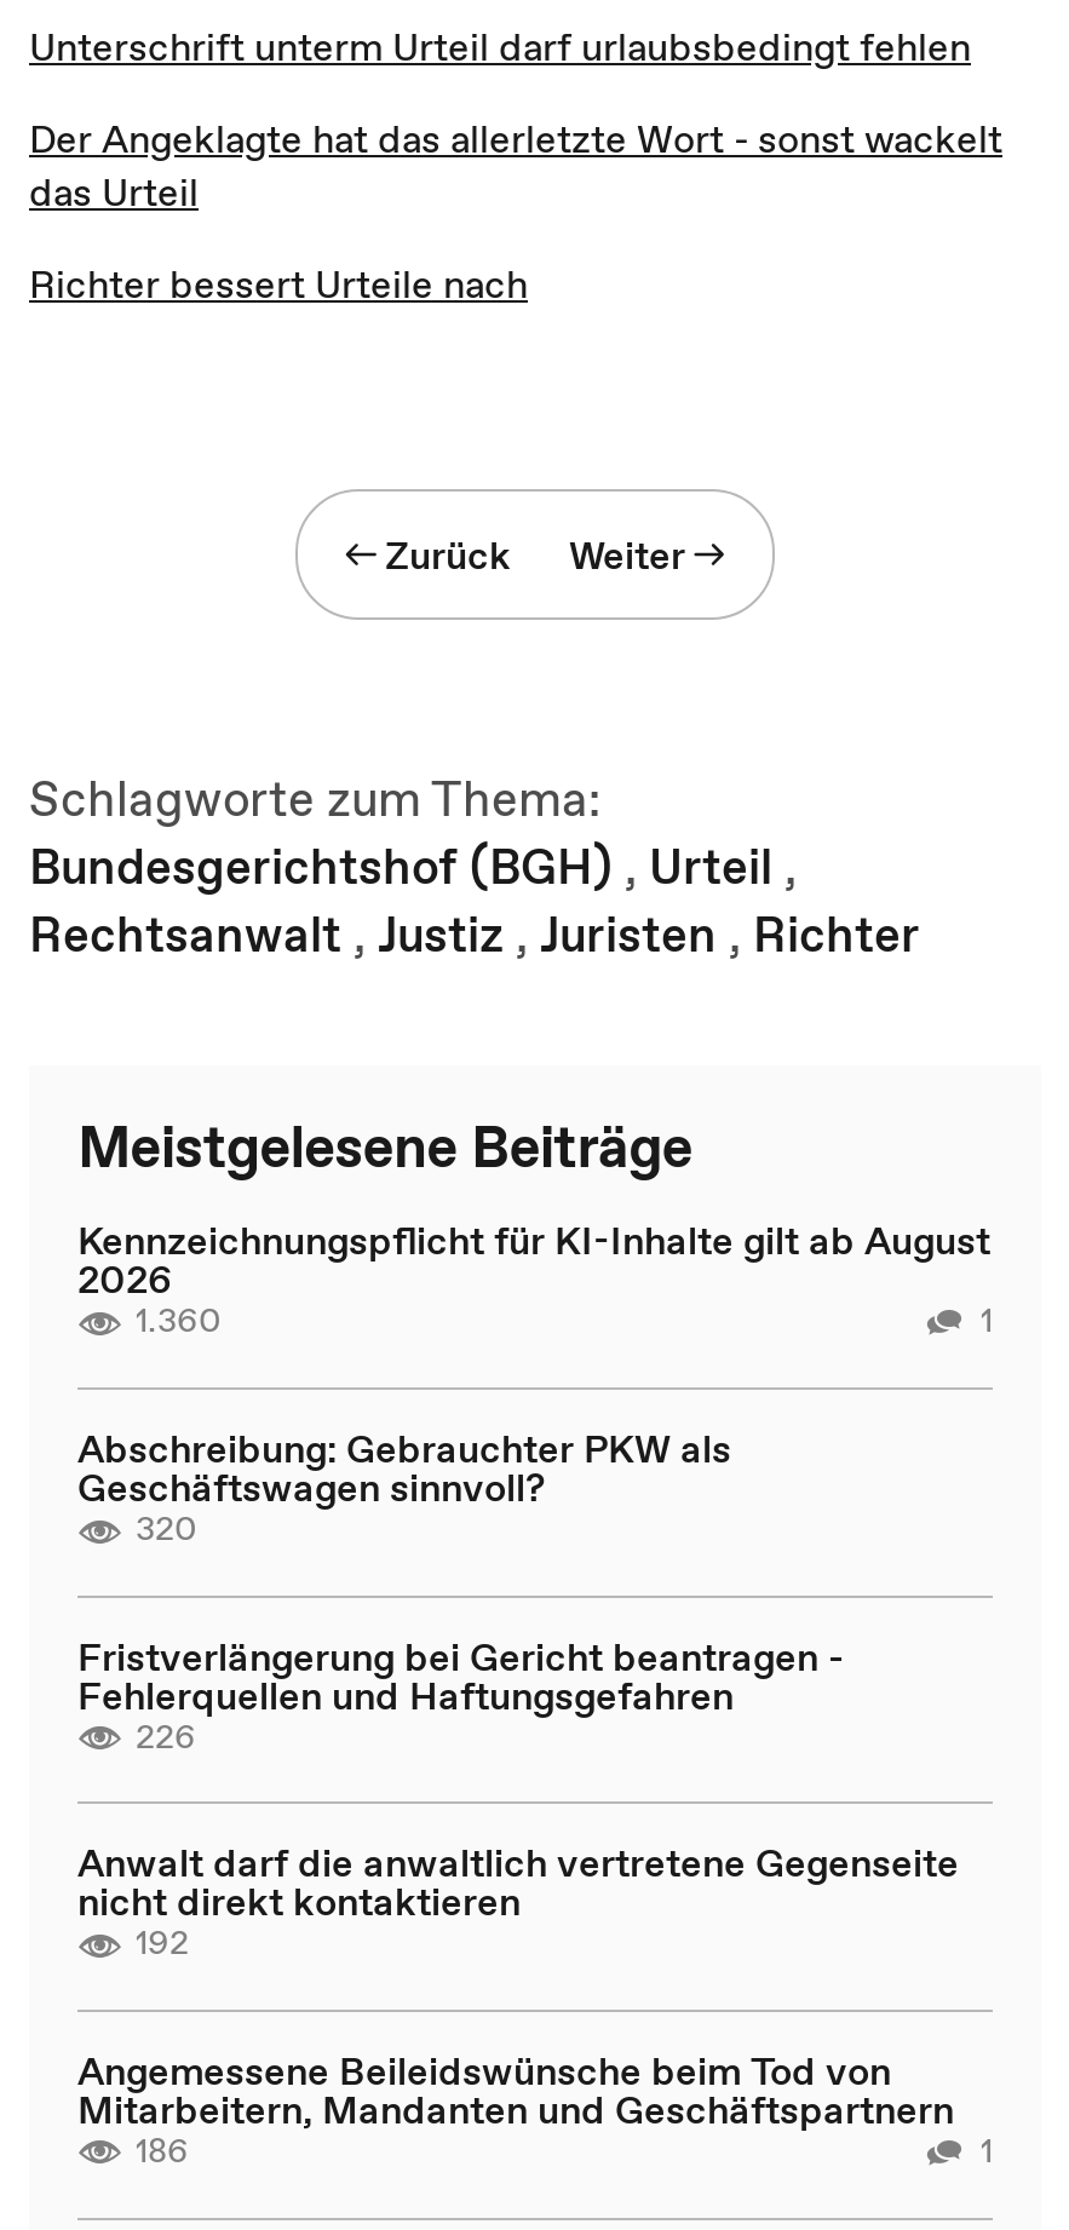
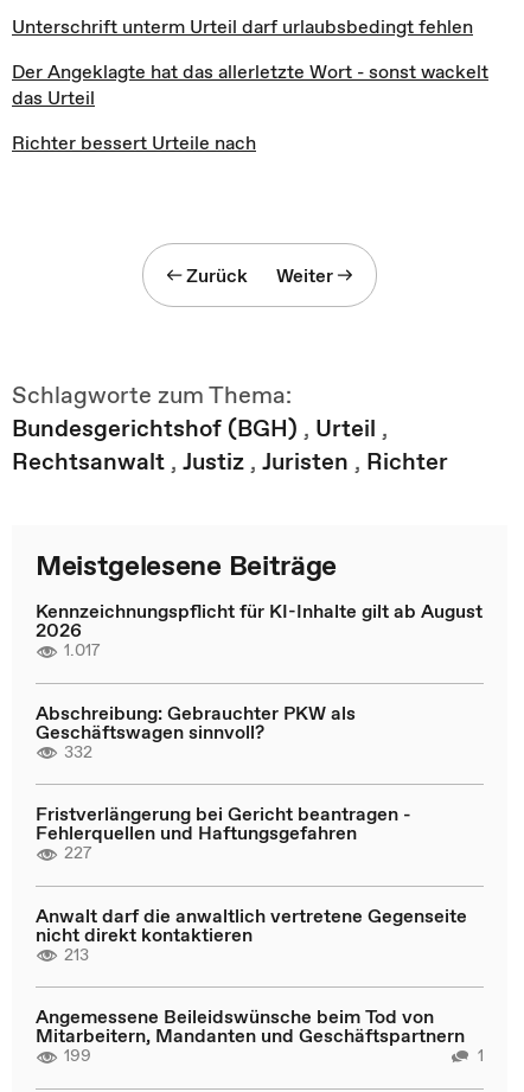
[136,1295,993,1344] 1.360 | 1 -> [64,638,101,662] 1.017
[136,1504,196,1552] 320 -> [64,739,92,763] 332
[136,1711,196,1759] 226 -> [64,841,92,864] 227
[136,1918,189,1966] 192 -> [64,942,89,966] 213
[136,2125,189,2173] 186 -> [64,1043,91,1067] 199

